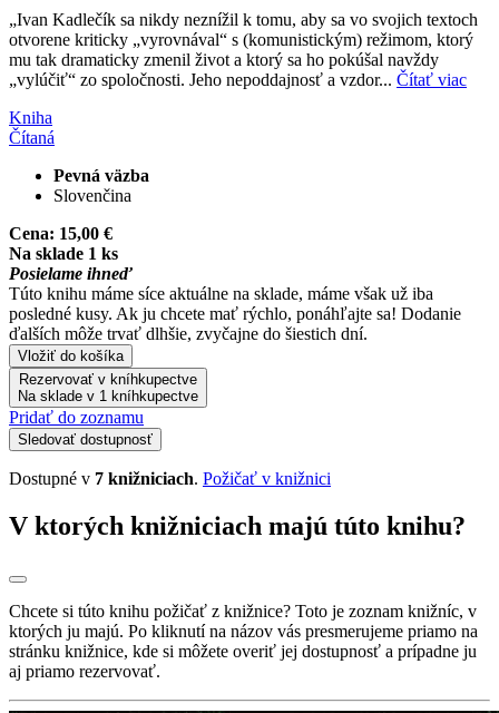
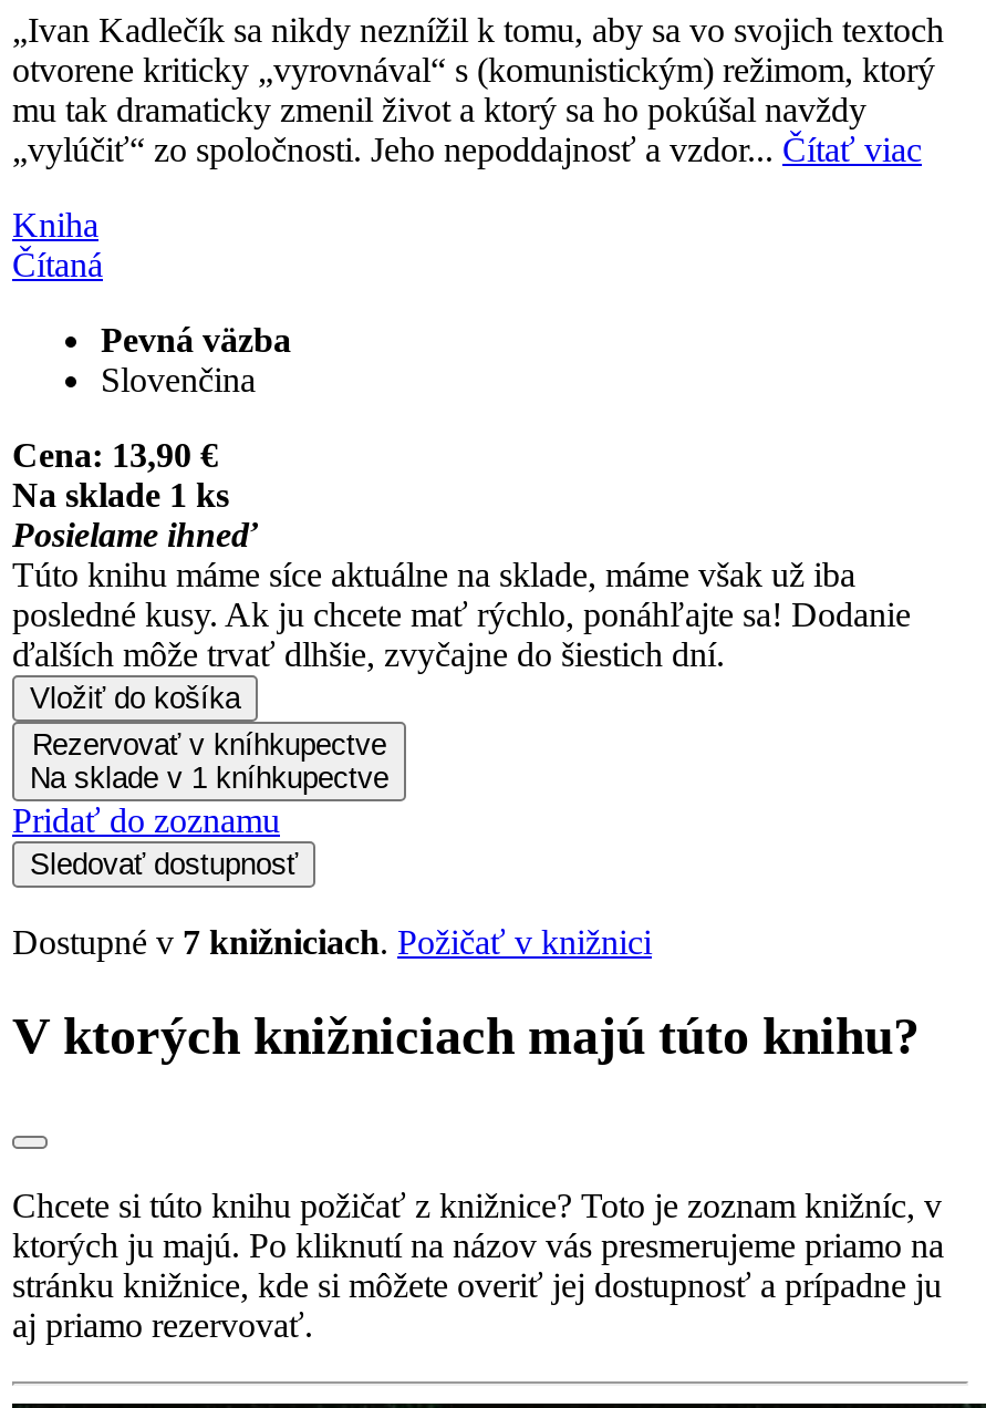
[9,224,112,243] Cena: 15,00 € -> [12,436,218,473] Cena: 13,90 €

